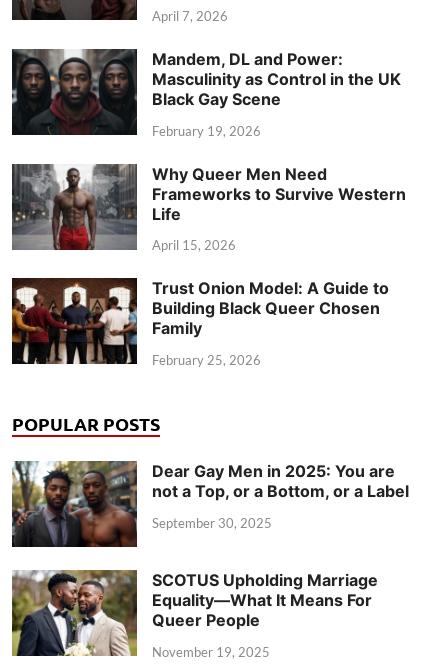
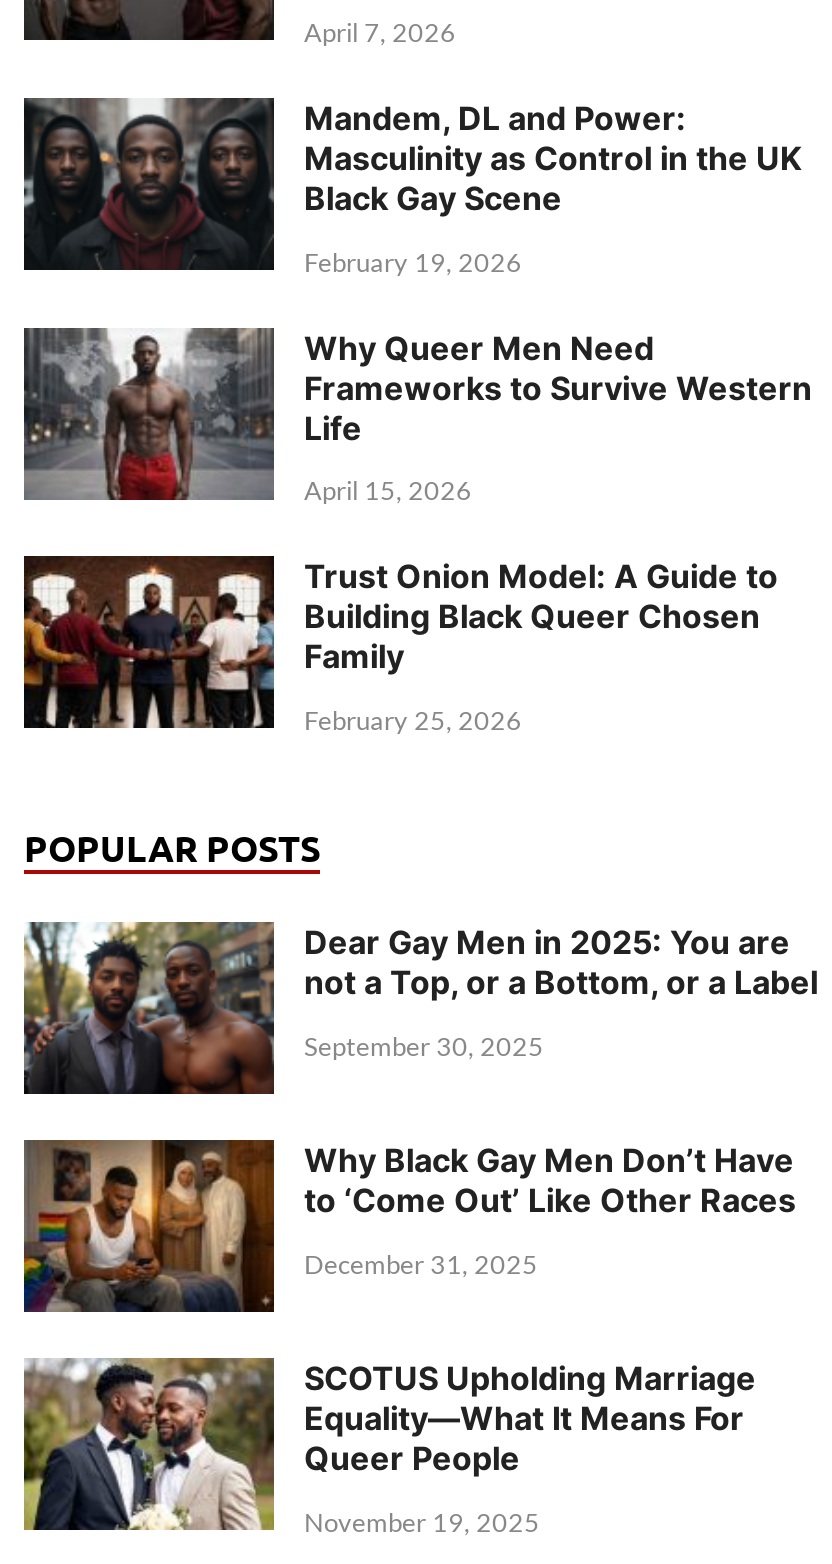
none -> [22,1138,796,1314] [image] | Why Black Gay Men Don’t Have | to ‘Come Out’ Like Other Races | December 31, 2025

